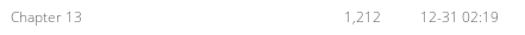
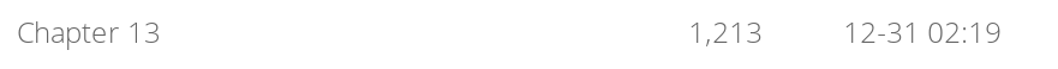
[344,7,499,27] 1,212 12-31 02:19 -> [688,13,1002,53] 1,213 12-31 02:19

